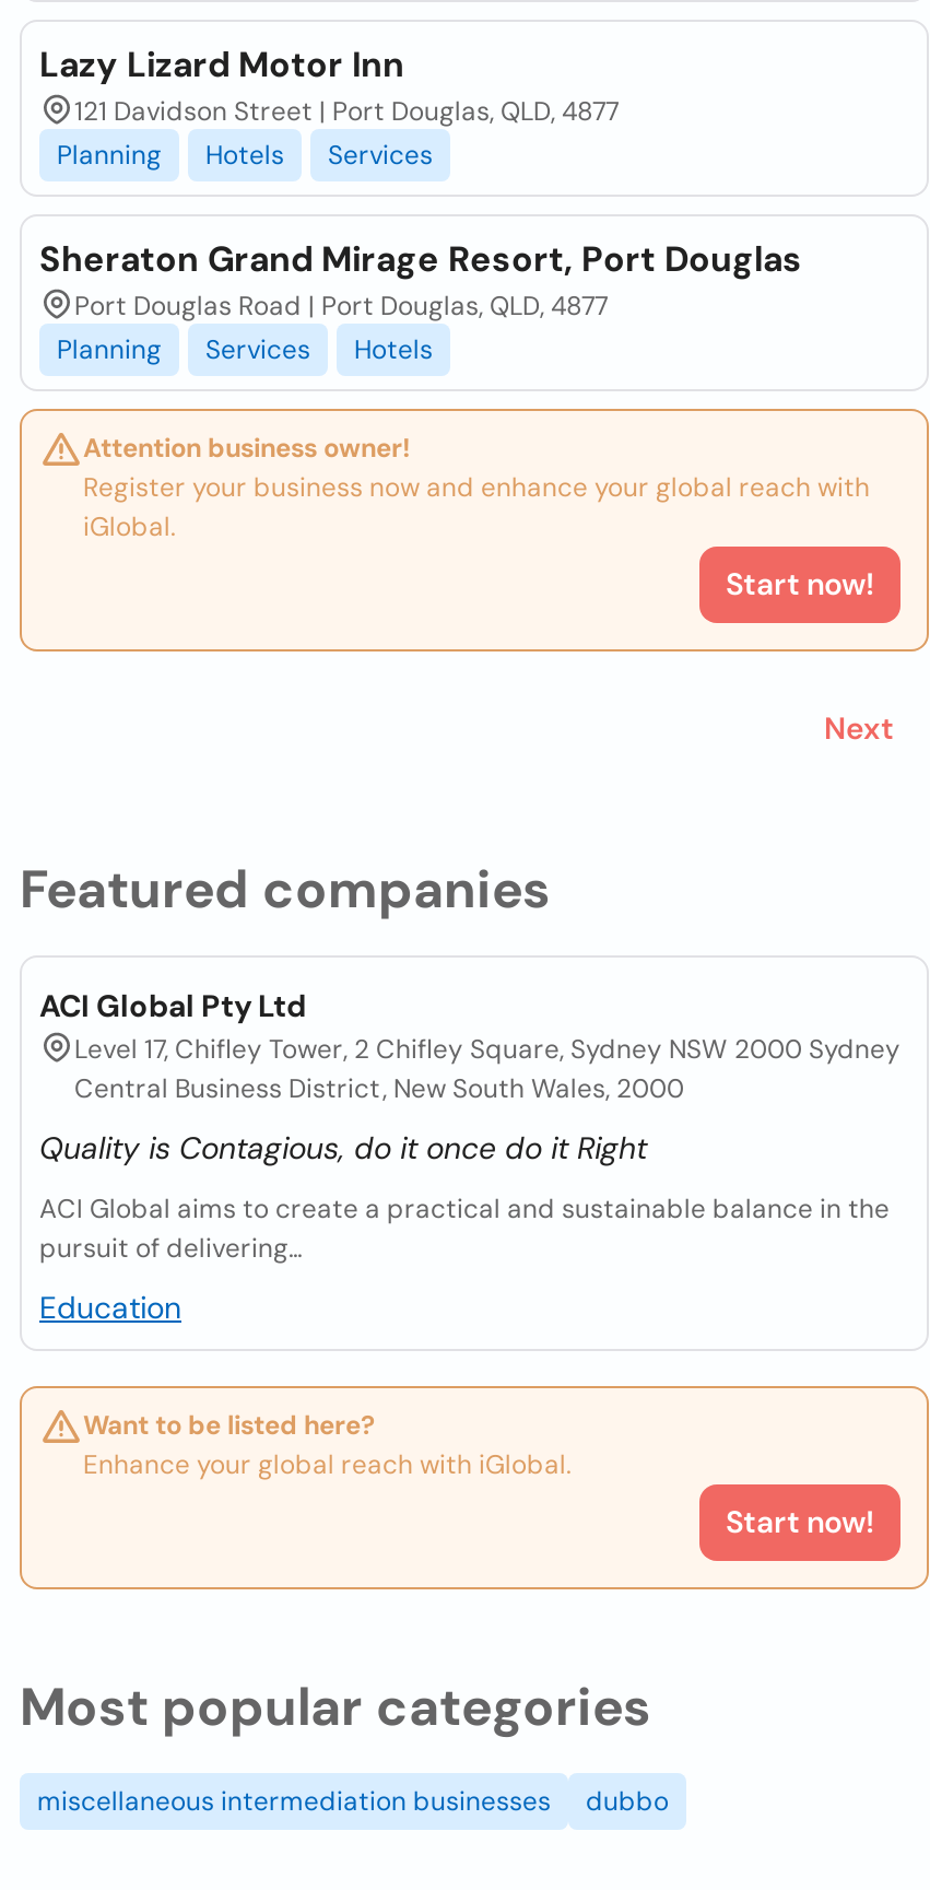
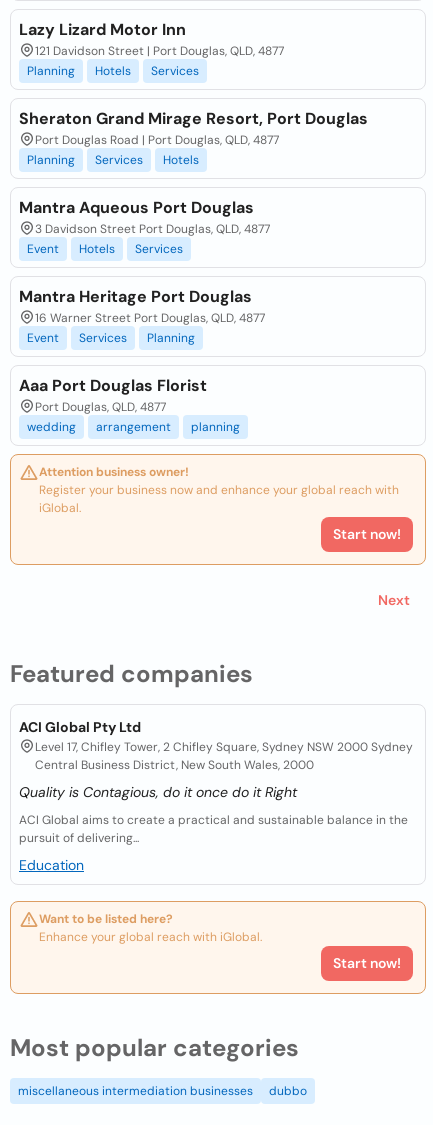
none -> [19,197,270,435] Mantra Aqueous Port Douglas | 3 Davidson Street Port Douglas, QLD, 4877 | Event | Hotels | Services | Mantra Heritage Port Douglas | 16 Warner Street Port Douglas, QLD, 4877 | Event | Services | Planning | Aaa Port Douglas Florist | Port Douglas, QLD, 4877 | wedding | arrangement | planning

